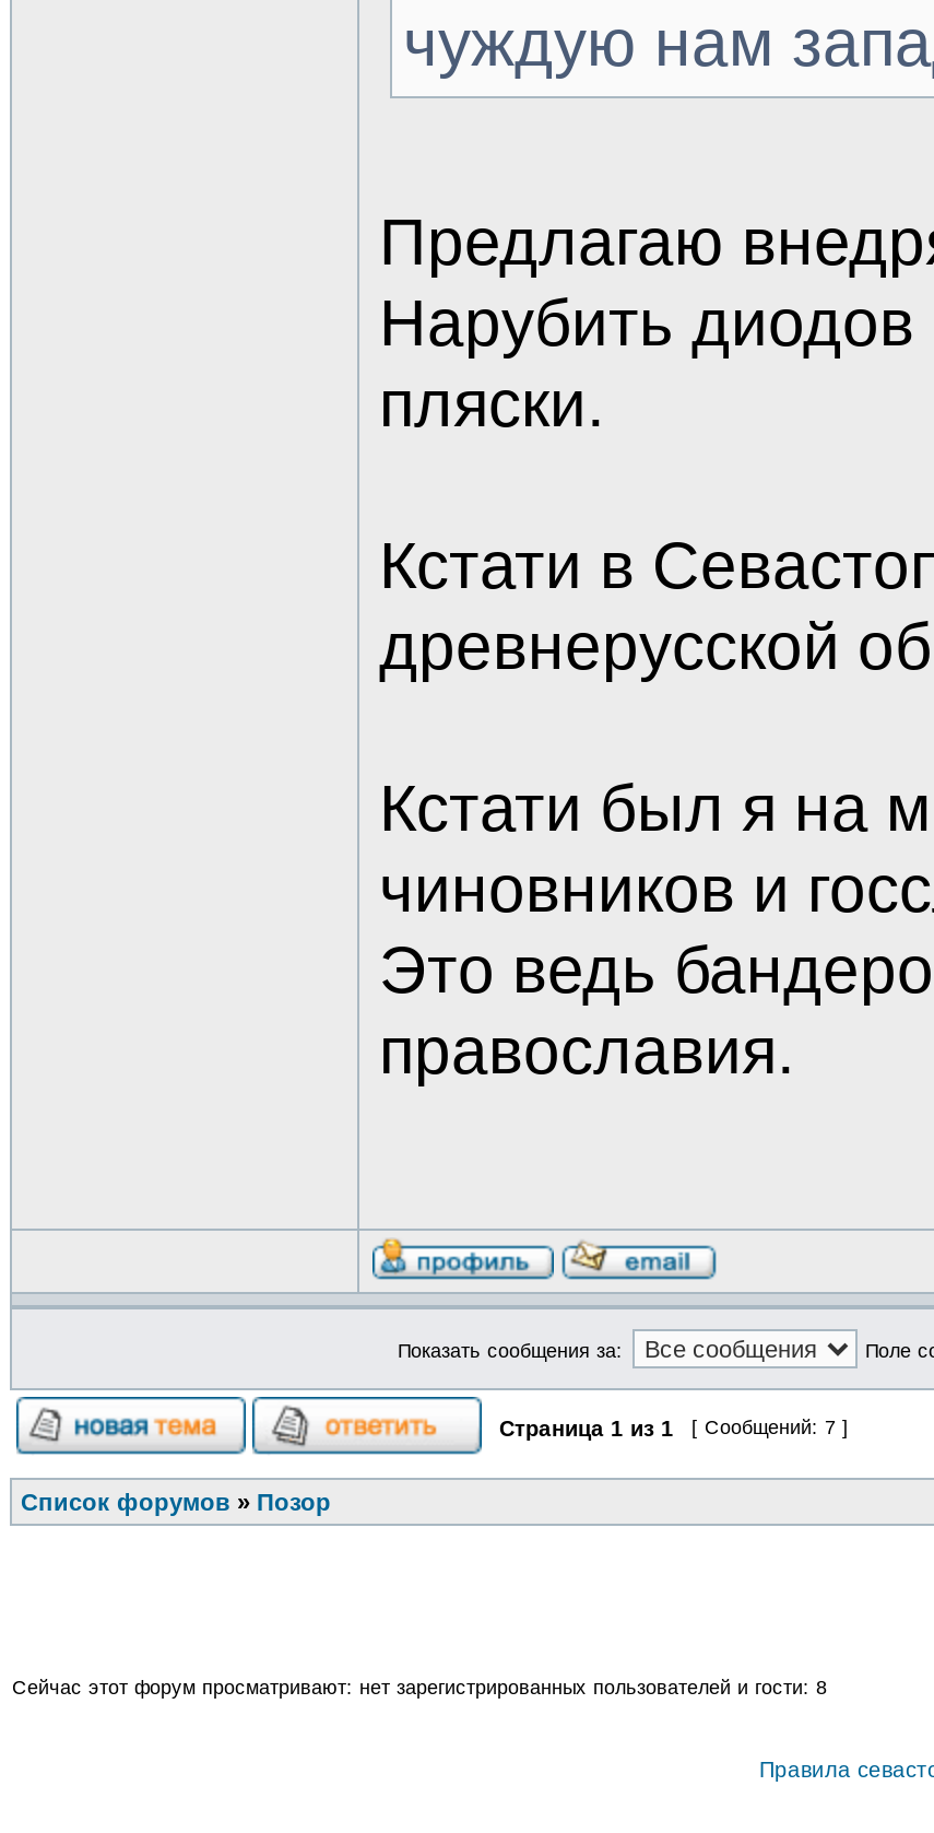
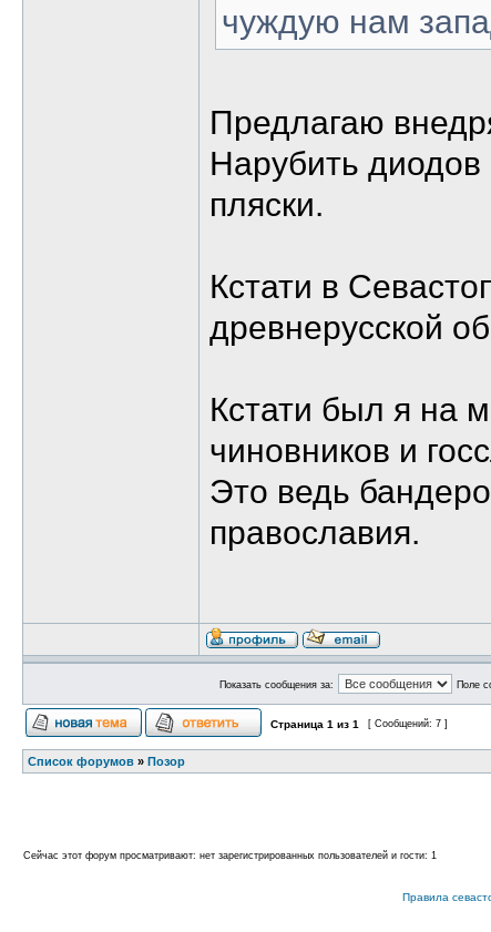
[12,1677,827,1699] Сейчас этот форум просматривают: нет зарегистрированных пользователей и гости: 8 -> [23,850,437,861] Сейчас этот форум просматривают: нет зарегистрированных пользователей и гости: 1

